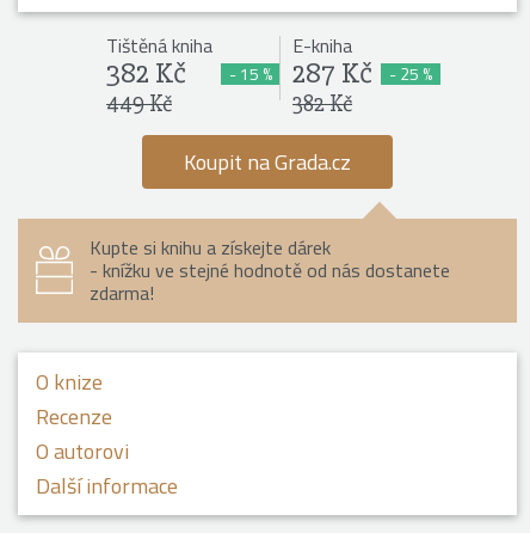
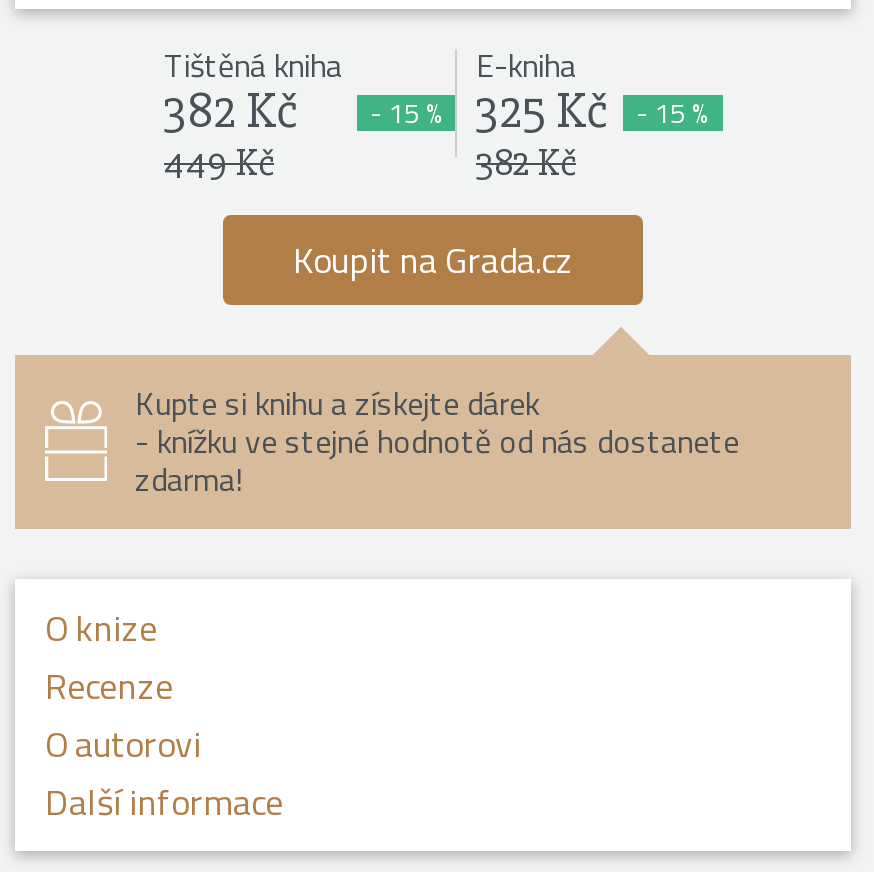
[292,54,372,90] 287 Kč -> [476,80,608,140] 325 Kč
[389,60,432,86] - 25 % -> [636,90,708,132] - 15 %

